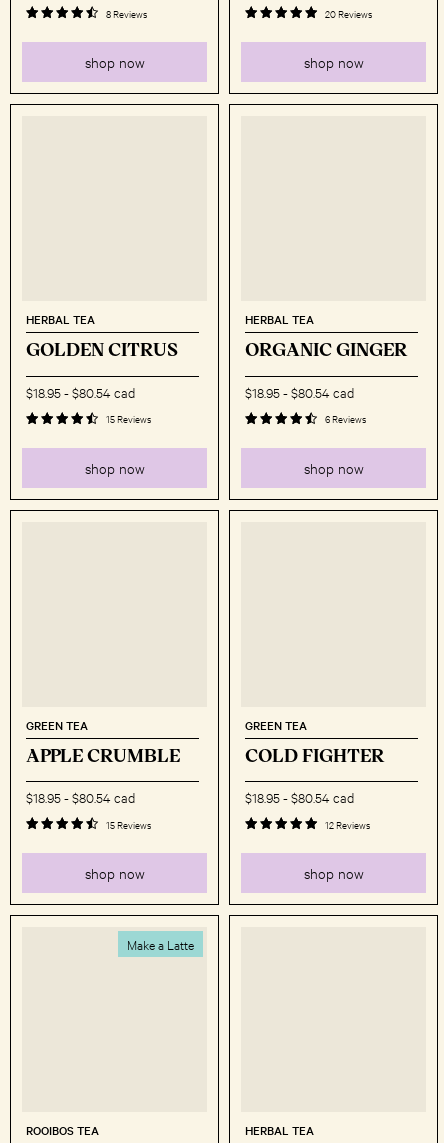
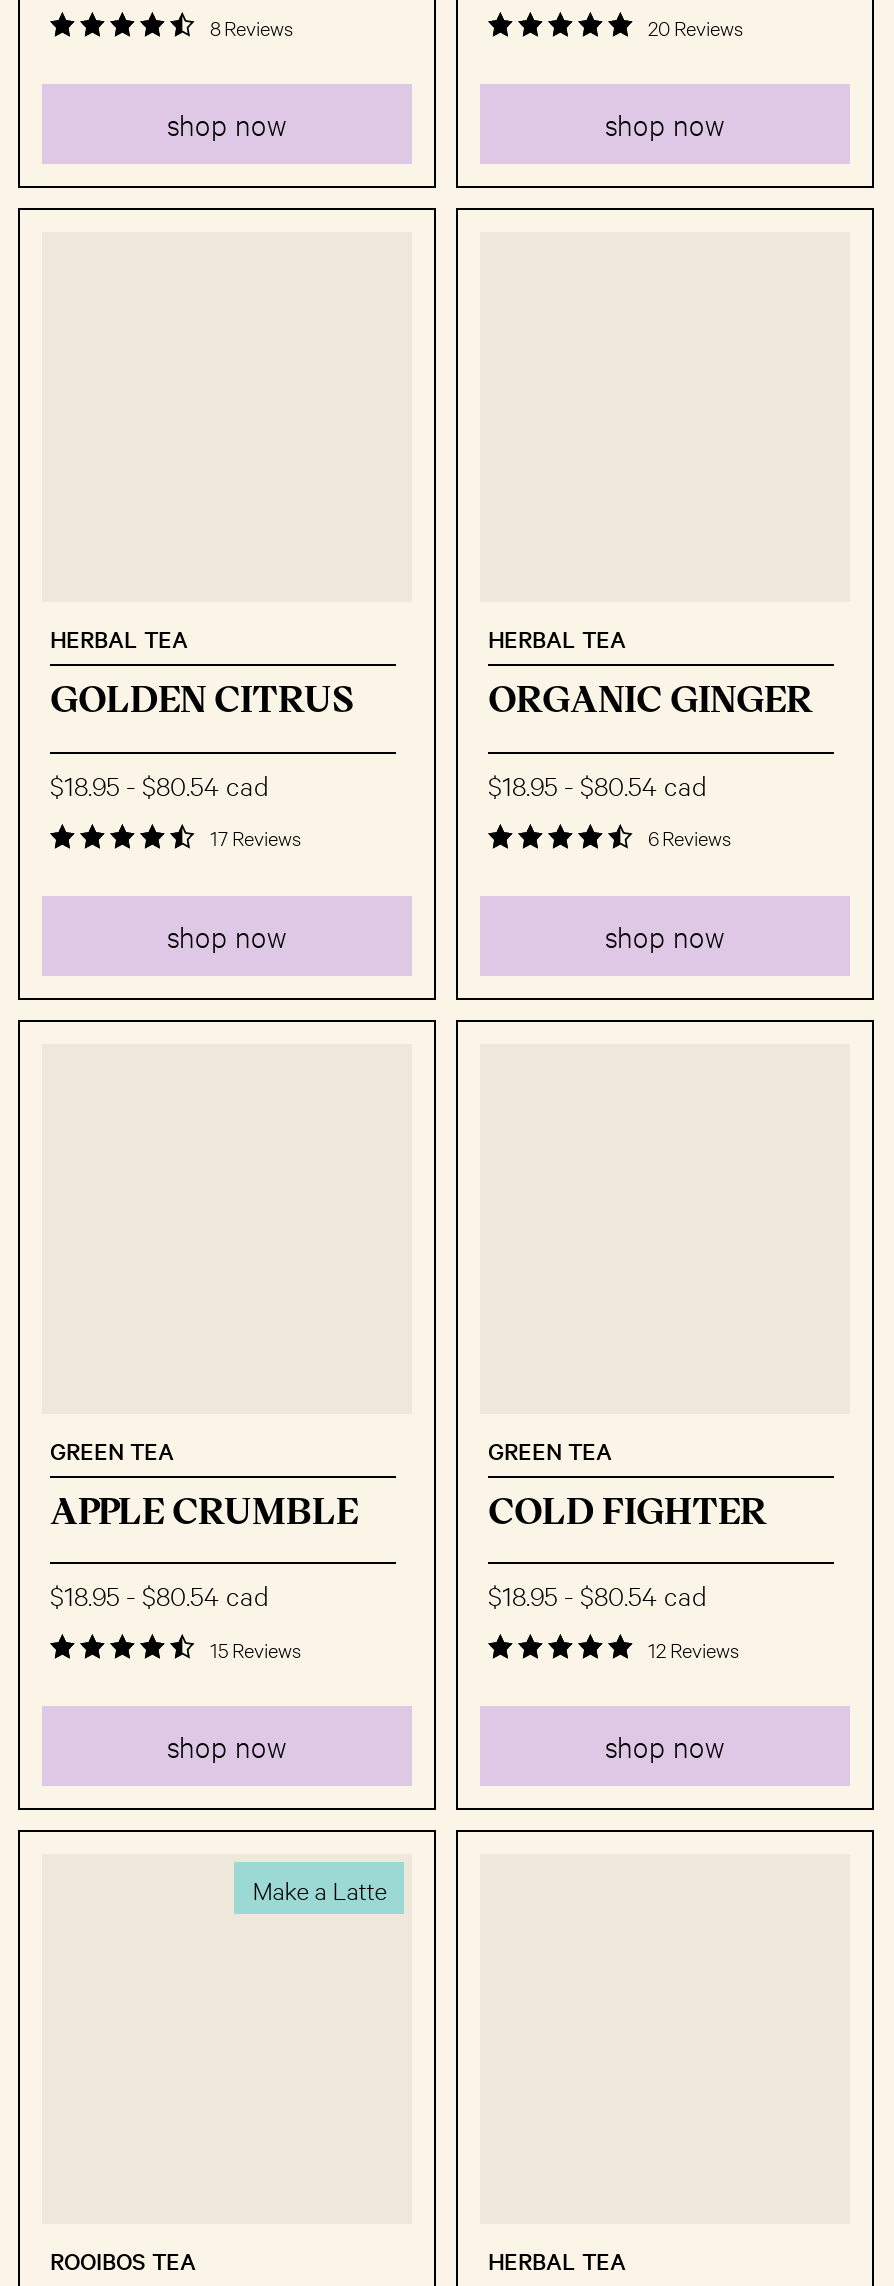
[106,411,151,426] 15 Reviews -> [210,823,300,853] 17 Reviews

